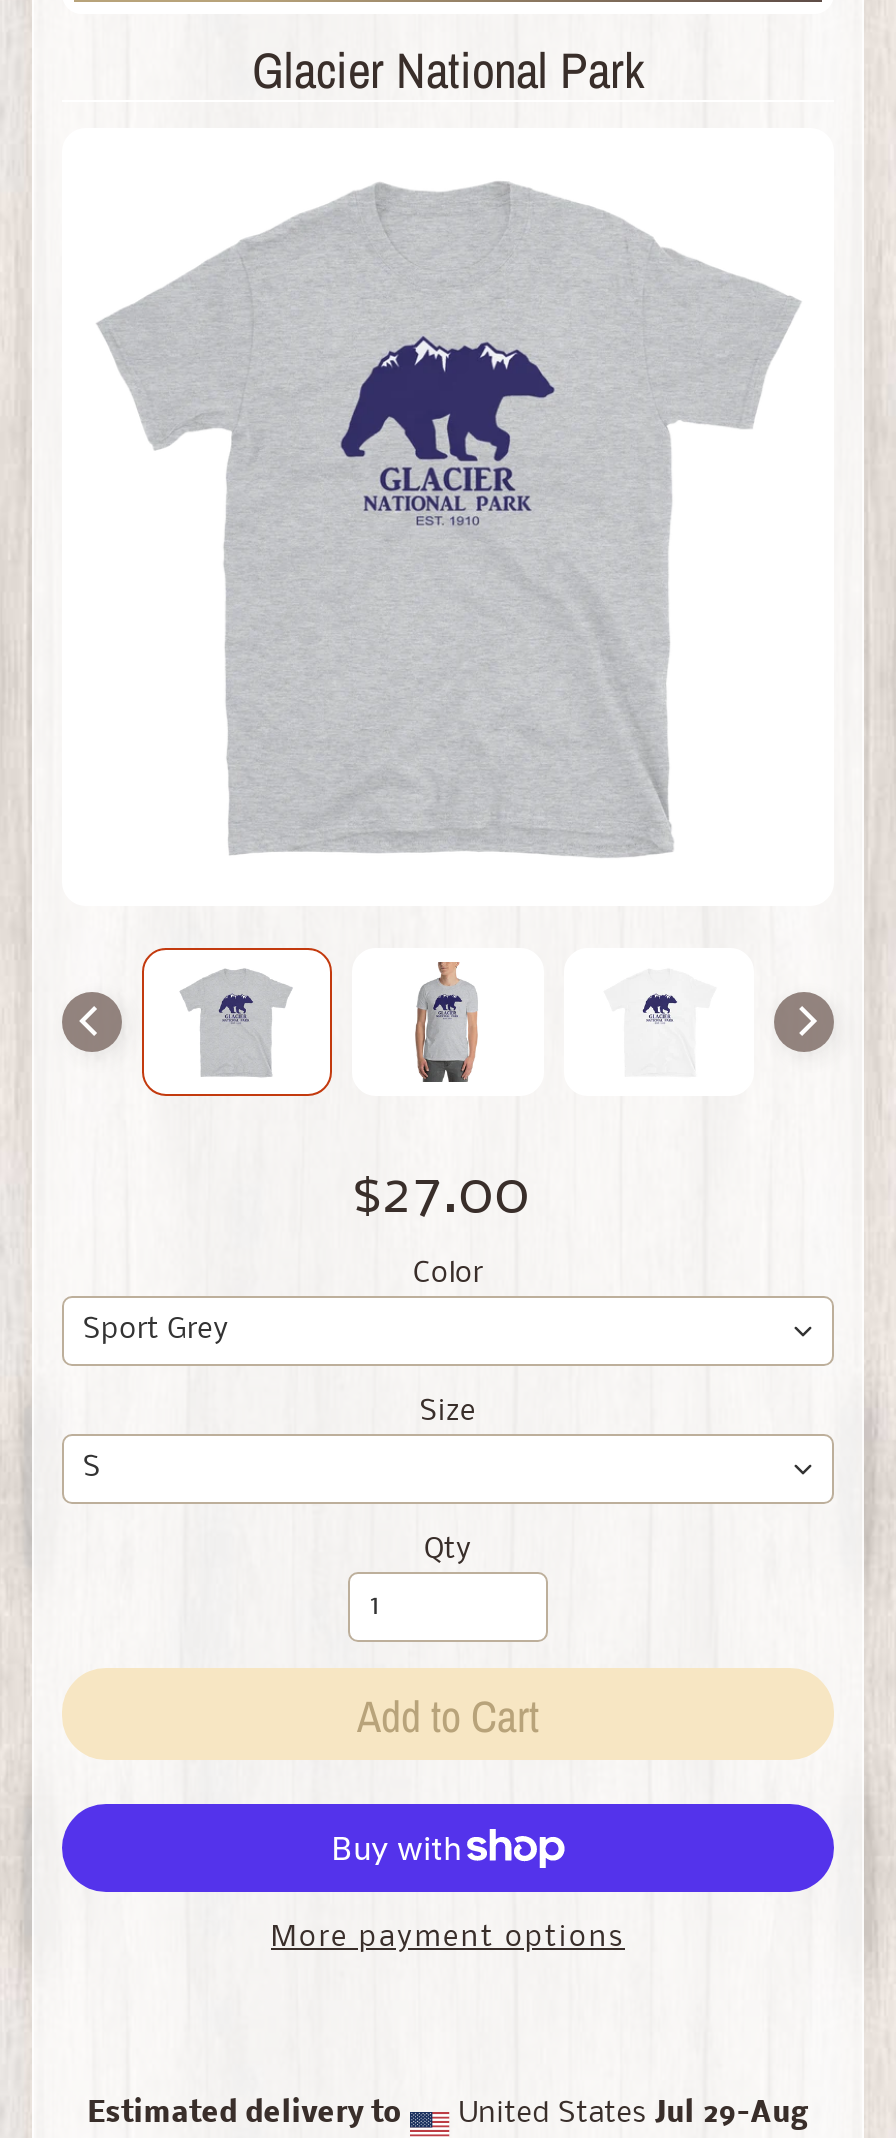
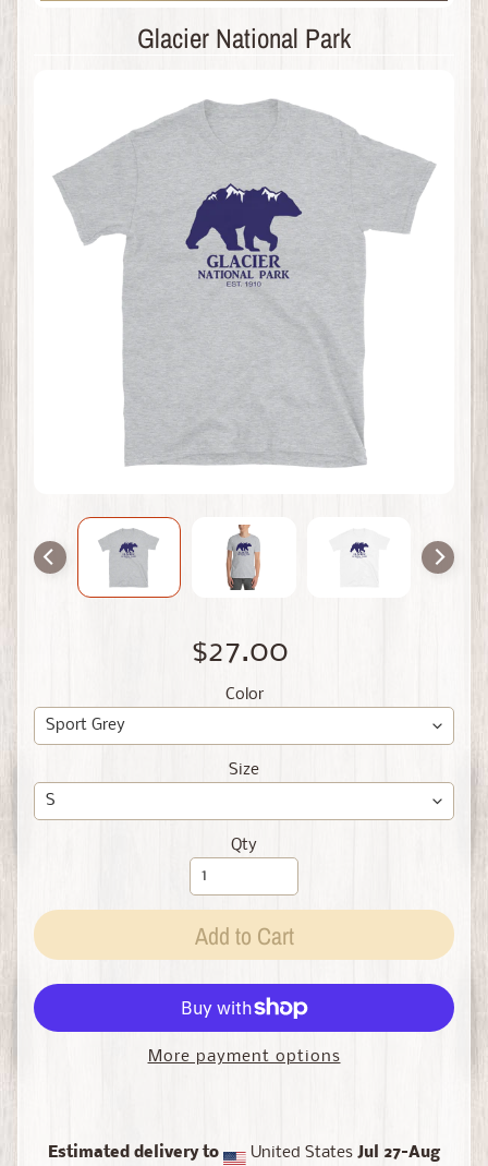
[450,2100,808,2130] United States Jul 29–Aug -> [246,1145,440,1162] United States Jul 27–Aug

